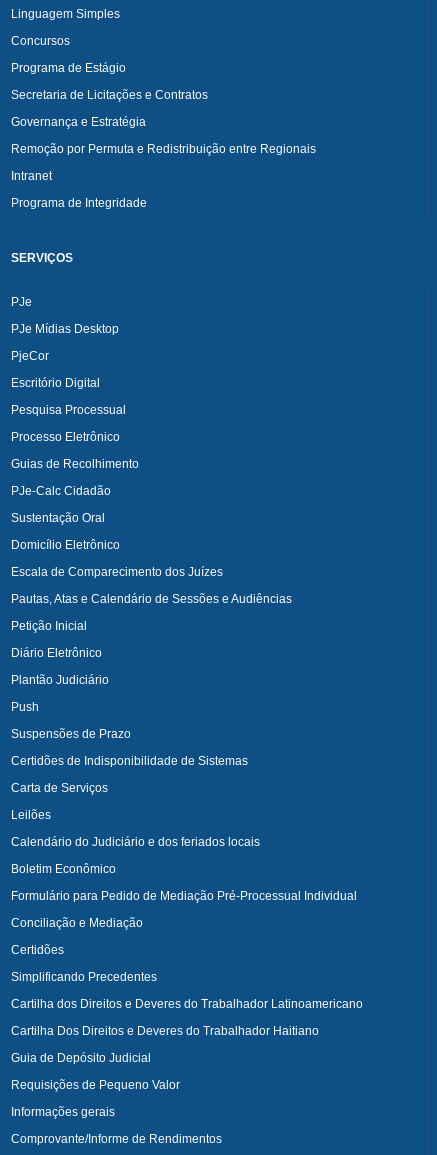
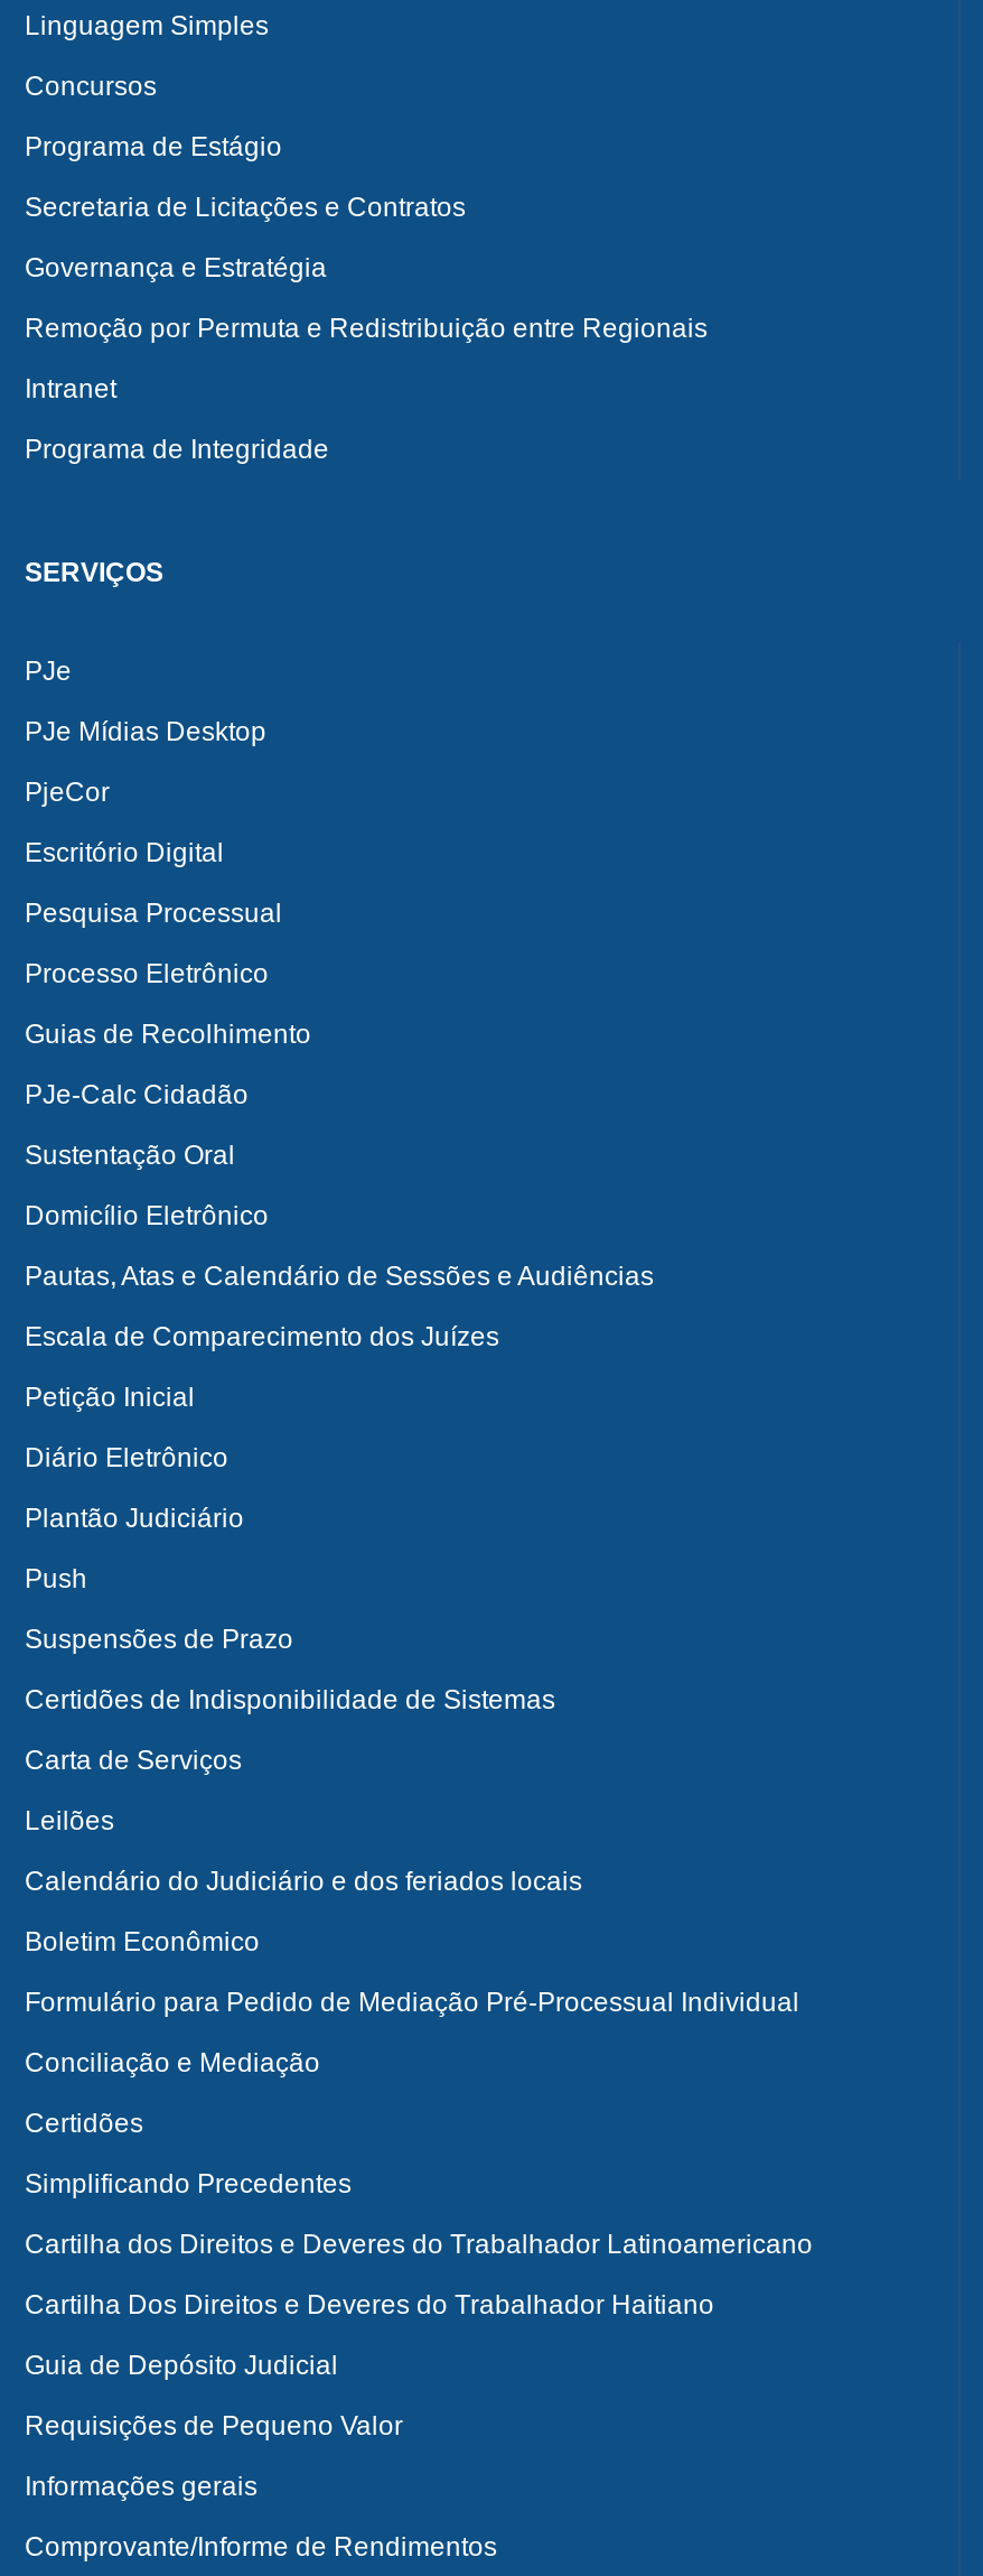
moved [11,565,223,579] -> [25,1321,499,1352]: Escala de Comparecimento dos Juízes
moved [11,592,292,606] -> [25,1261,654,1292]: Pautas, Atas e Calendário de Sessões e Audiências

